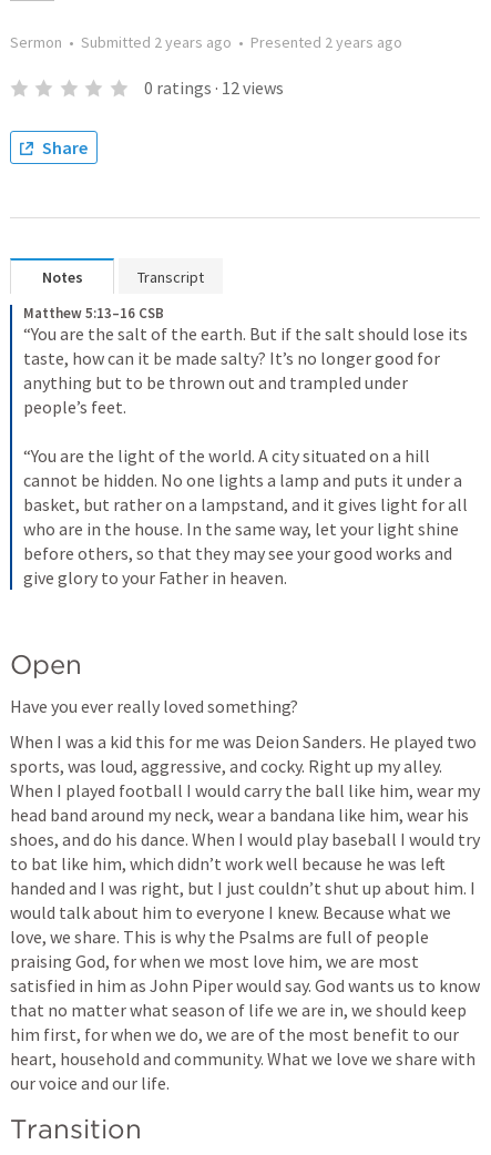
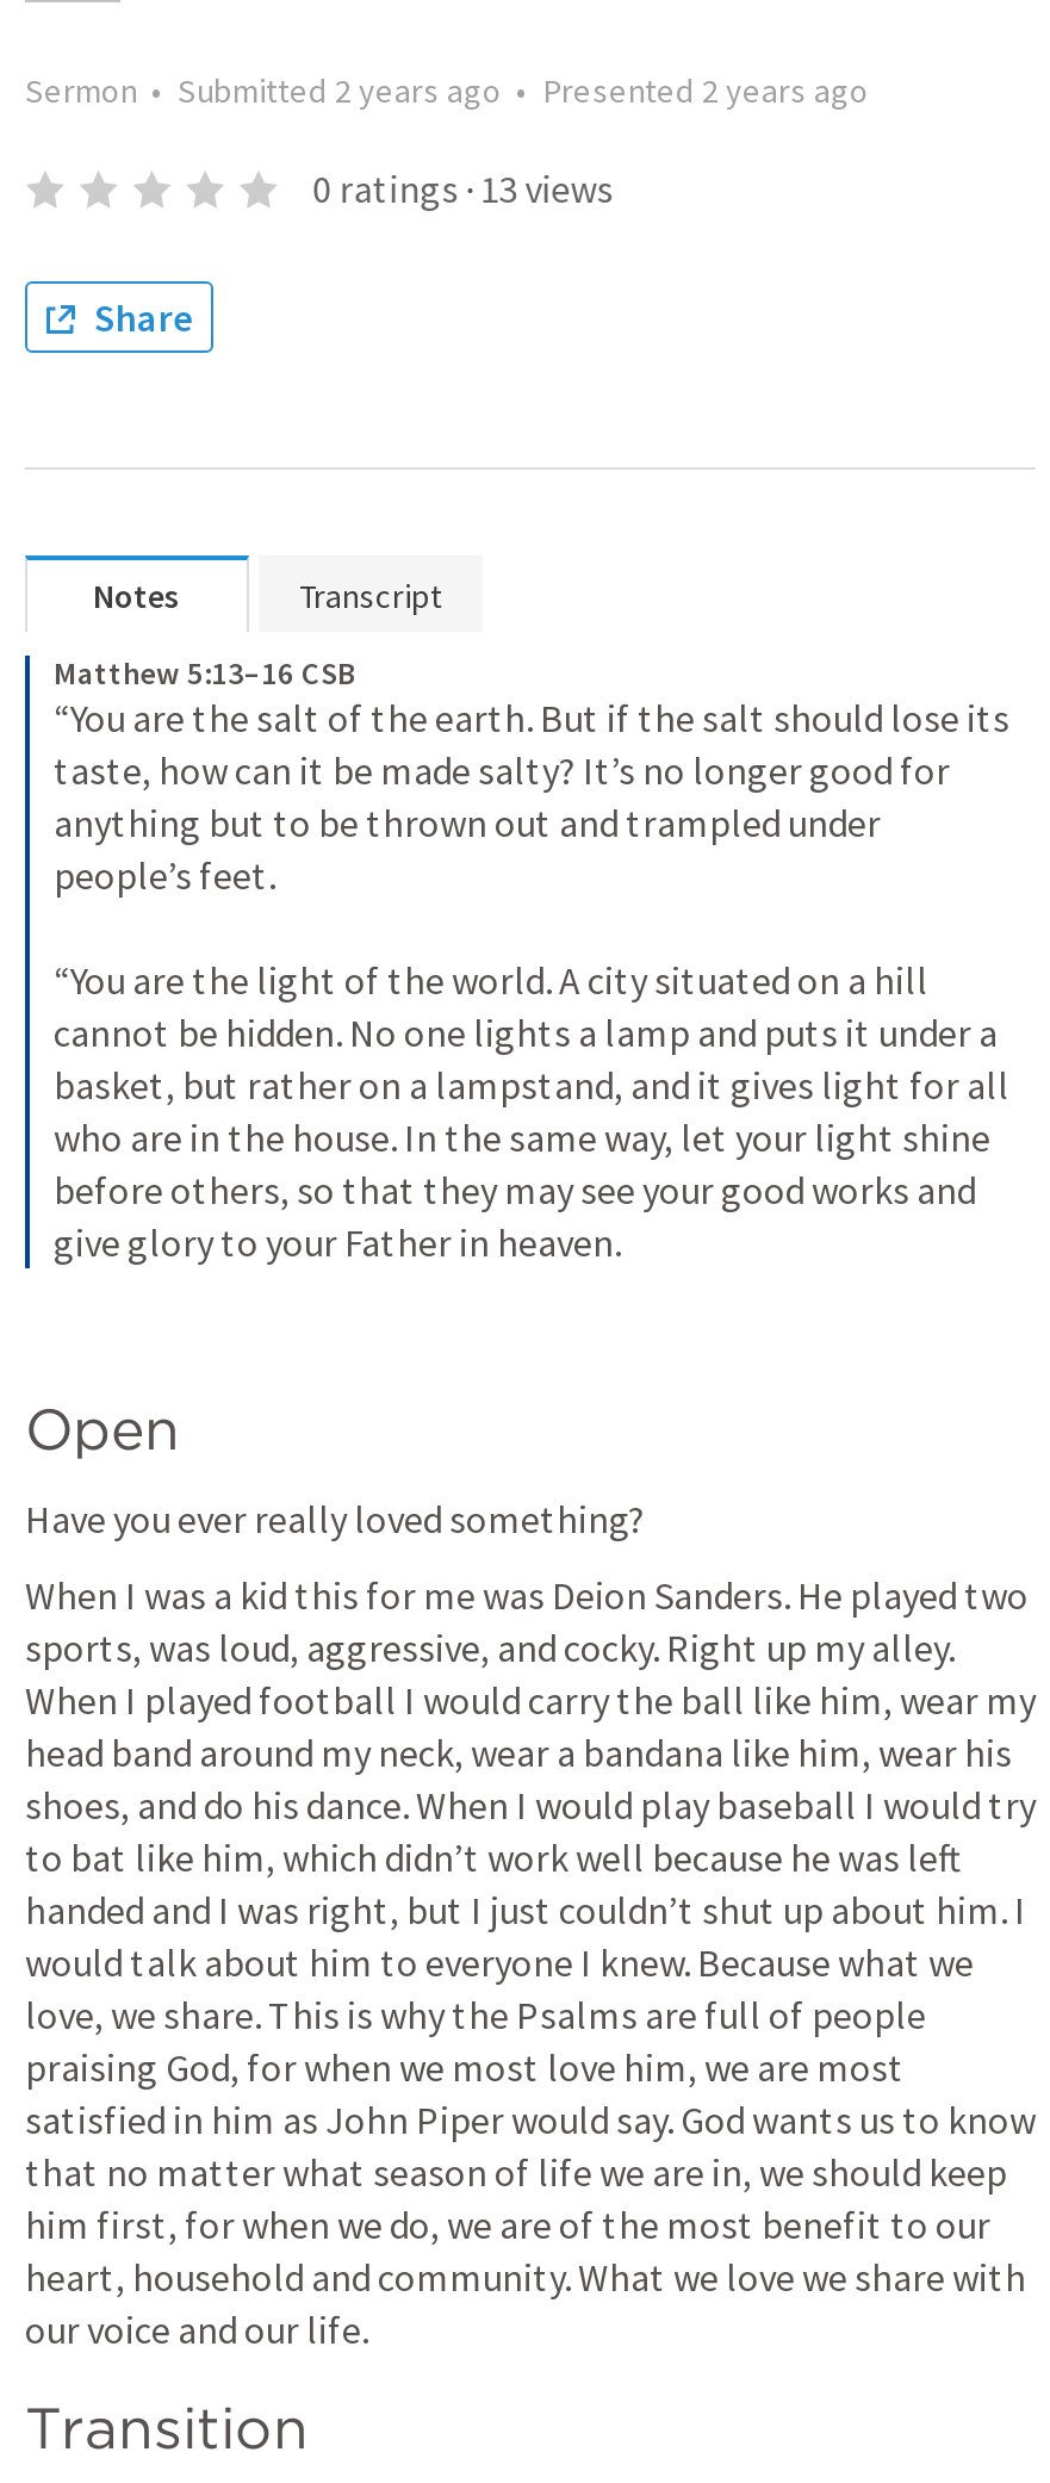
[144,76,283,99] 0 ratings · 12 views -> [313,165,613,212] 0 ratings · 13 views

